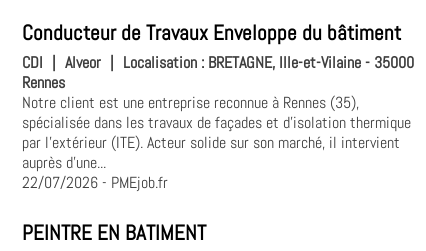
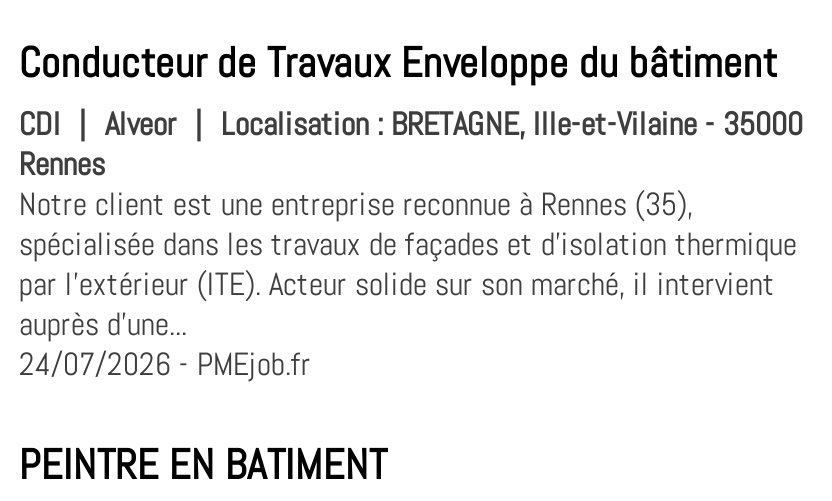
[22,172,168,193] 22/07/2026 - PMEjob.fr -> [19,343,311,385] 24/07/2026 - PMEjob.fr

